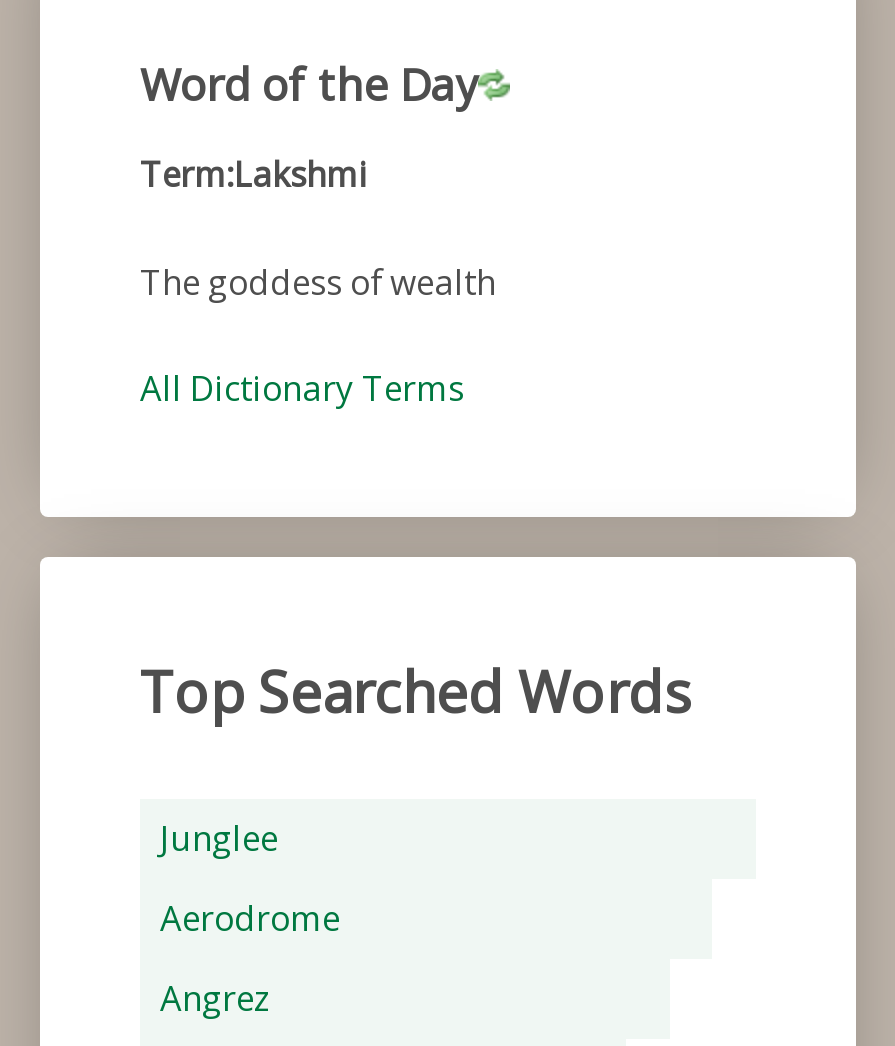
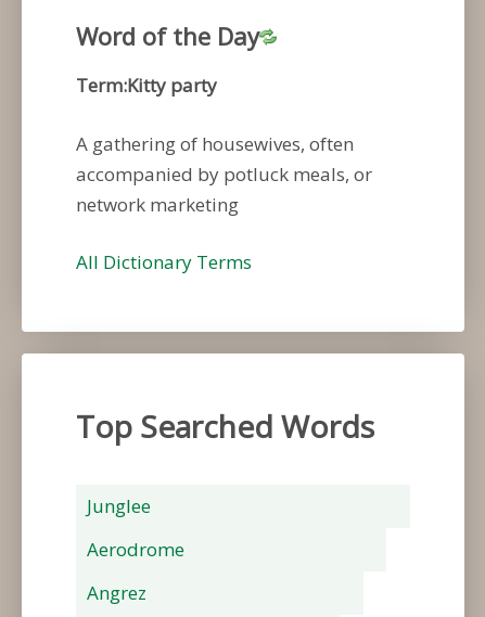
[140,151,368,197] Term:Lakshmi -> [76,73,217,98] Term:Kitty party
[140,258,496,304] The goddess of wealth -> [76,131,372,216] A gathering of housewives, often | accompanied by potluck meals, or | network marketing

